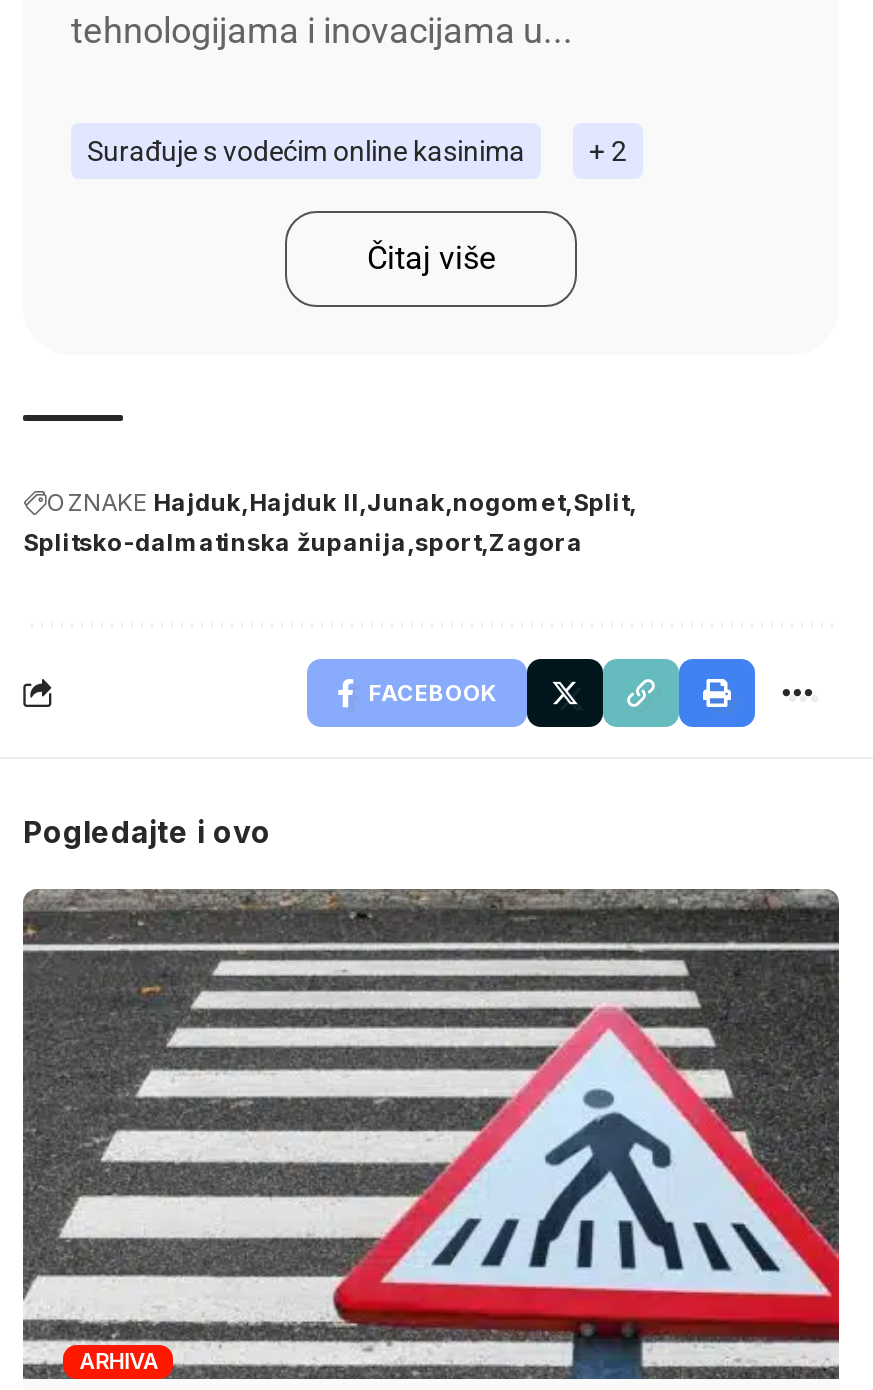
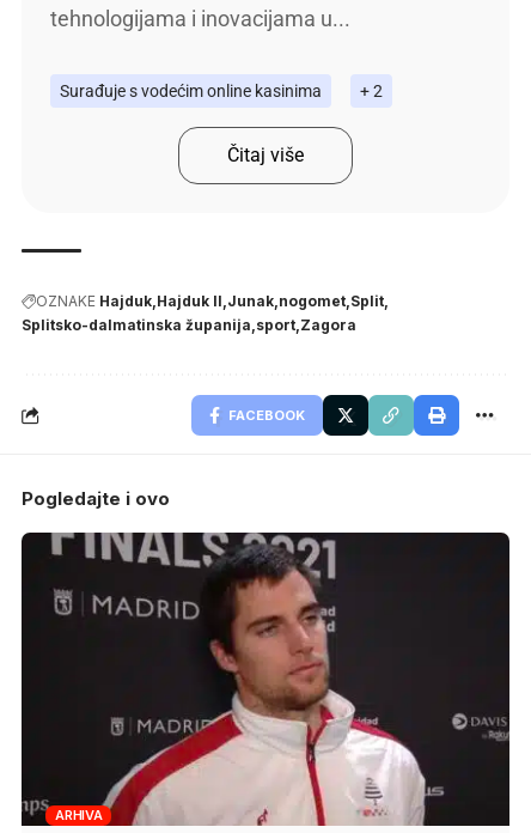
[21,887,841,1379] [image] -> [20,531,511,826] [image]

